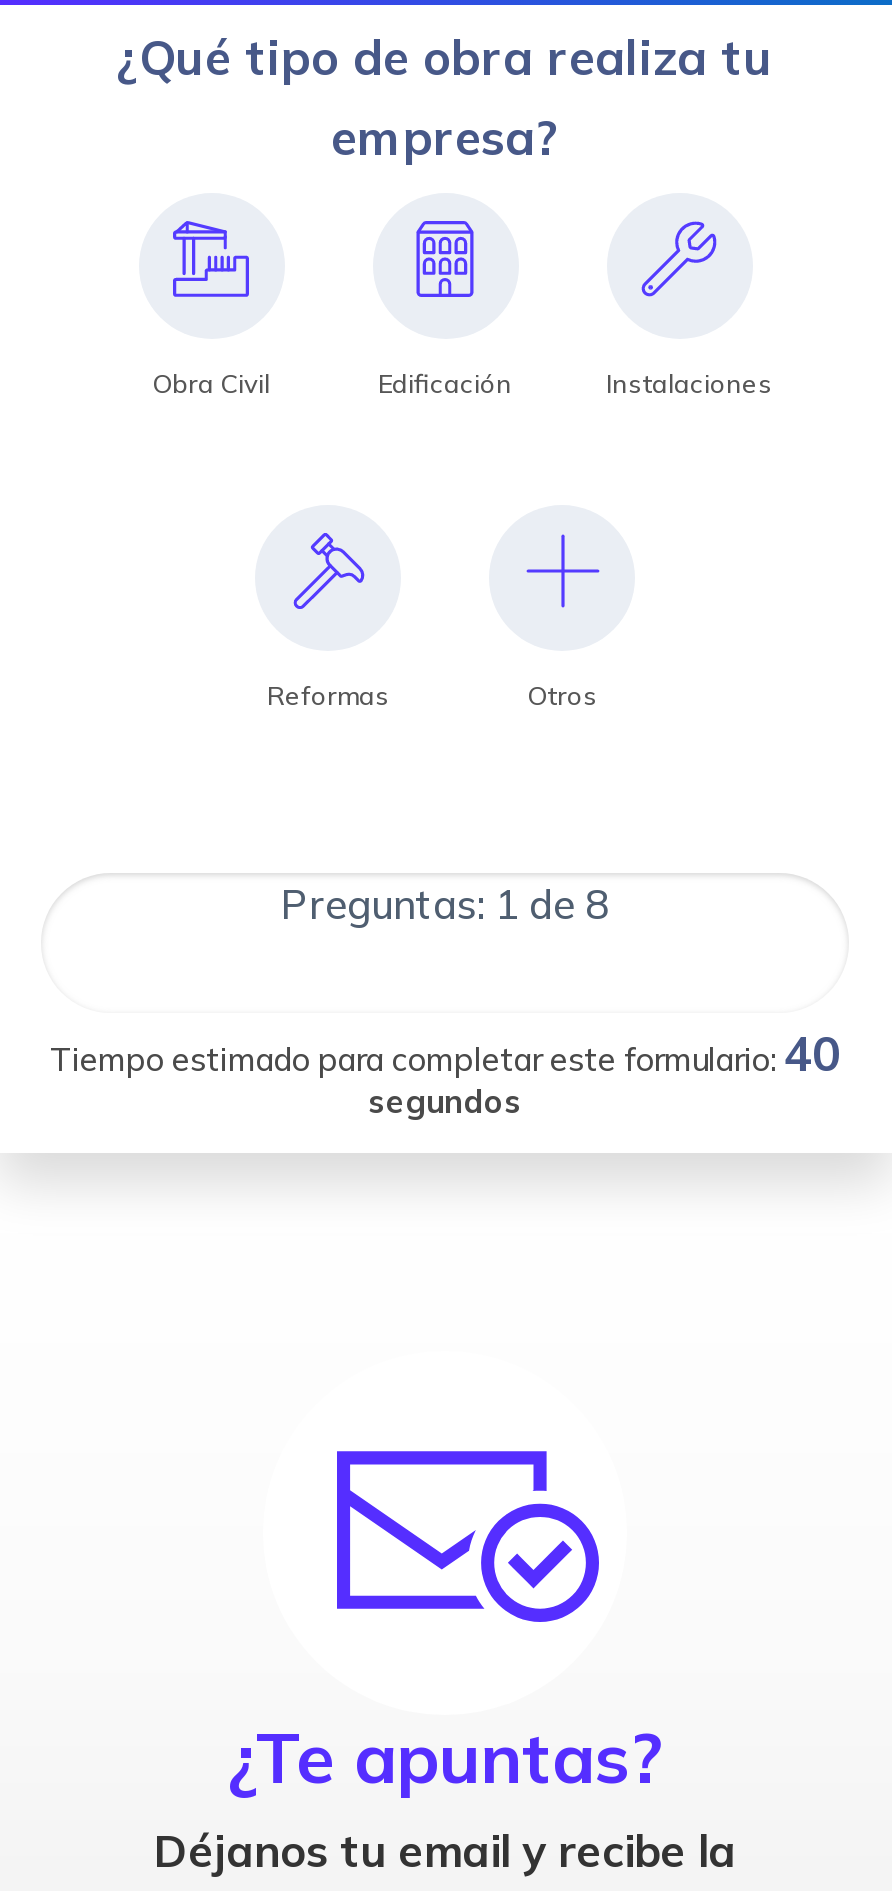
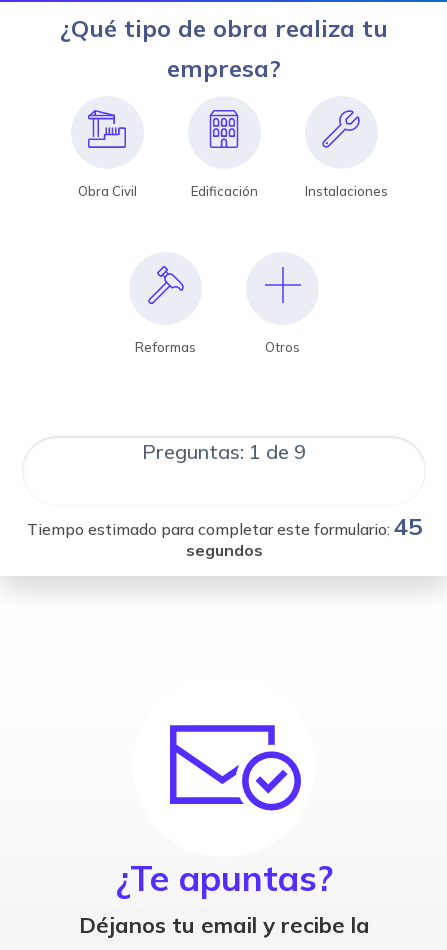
[281,879,609,929] Preguntas: 1 de 8 -> [142,439,306,464] Preguntas: 1 de 9
[50,1023,840,1083] Tiempo estimado para completar este formulario:40 -> [26,511,421,541] Tiempo estimado para completar este formulario:45

